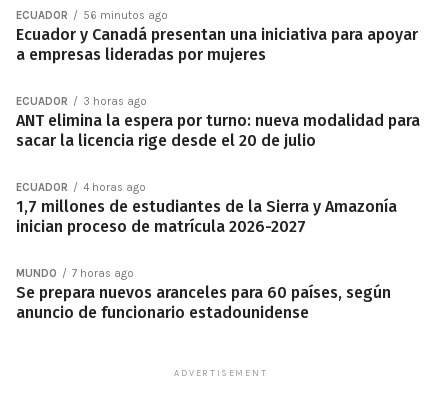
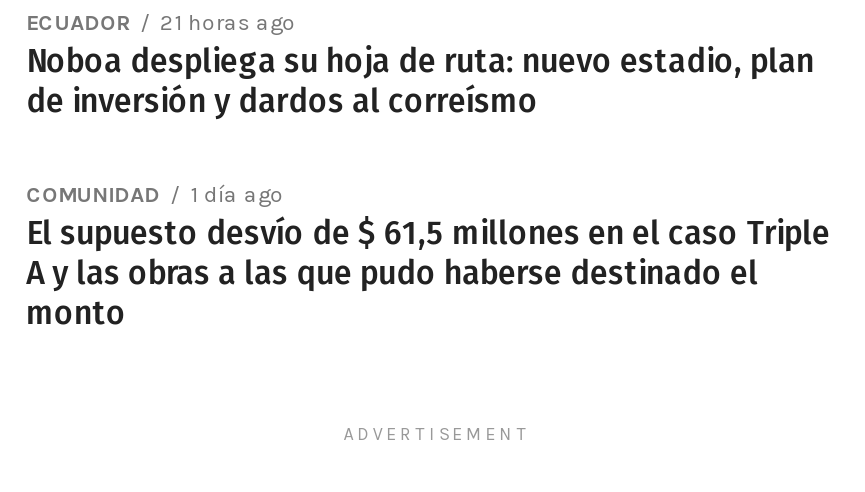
[16,9,420,322] 56 minutos ago | Ecuador y Canadá presentan una iniciativa para apoyar | a empresas lideradas por mujeres | ECUADOR | 3 horas ago | ANT elimina la espera por turno: nueva modalidad para | sacar la licencia rige desde el 20 de julio | ECUADOR | 4 horas ago | 1,7 millones de estudiantes de la Sierra y Amazonía | inician proceso de matrícula 2026-2027 | MUNDO | 7 horas ago | Se prepara nuevos aranceles para 60 países, según | anuncio de funcionario estadounidense -> [26,10,830,332] 21 horas ago | Noboa despliega su hoja de ruta: nuevo estadio, plan | de inversión y dardos al correísmo | COMUNIDAD | 1 día ago | El supuesto desvío de $ 61,5 millones en el caso Triple | A y las obras a las que pudo haberse destinado el | monto

